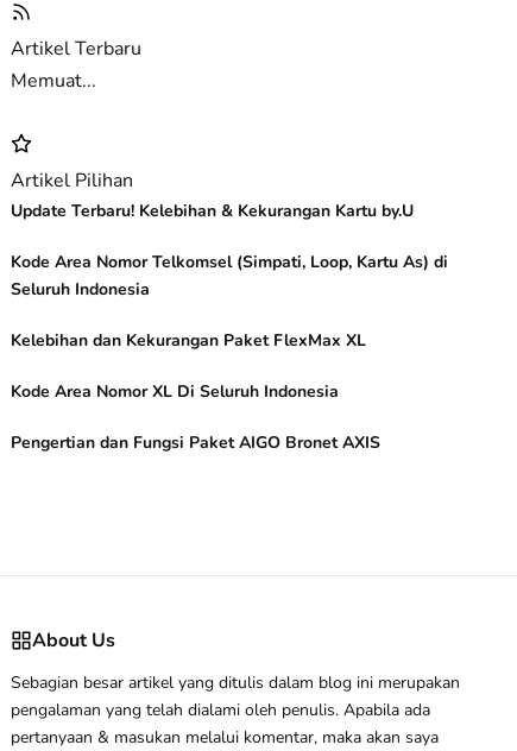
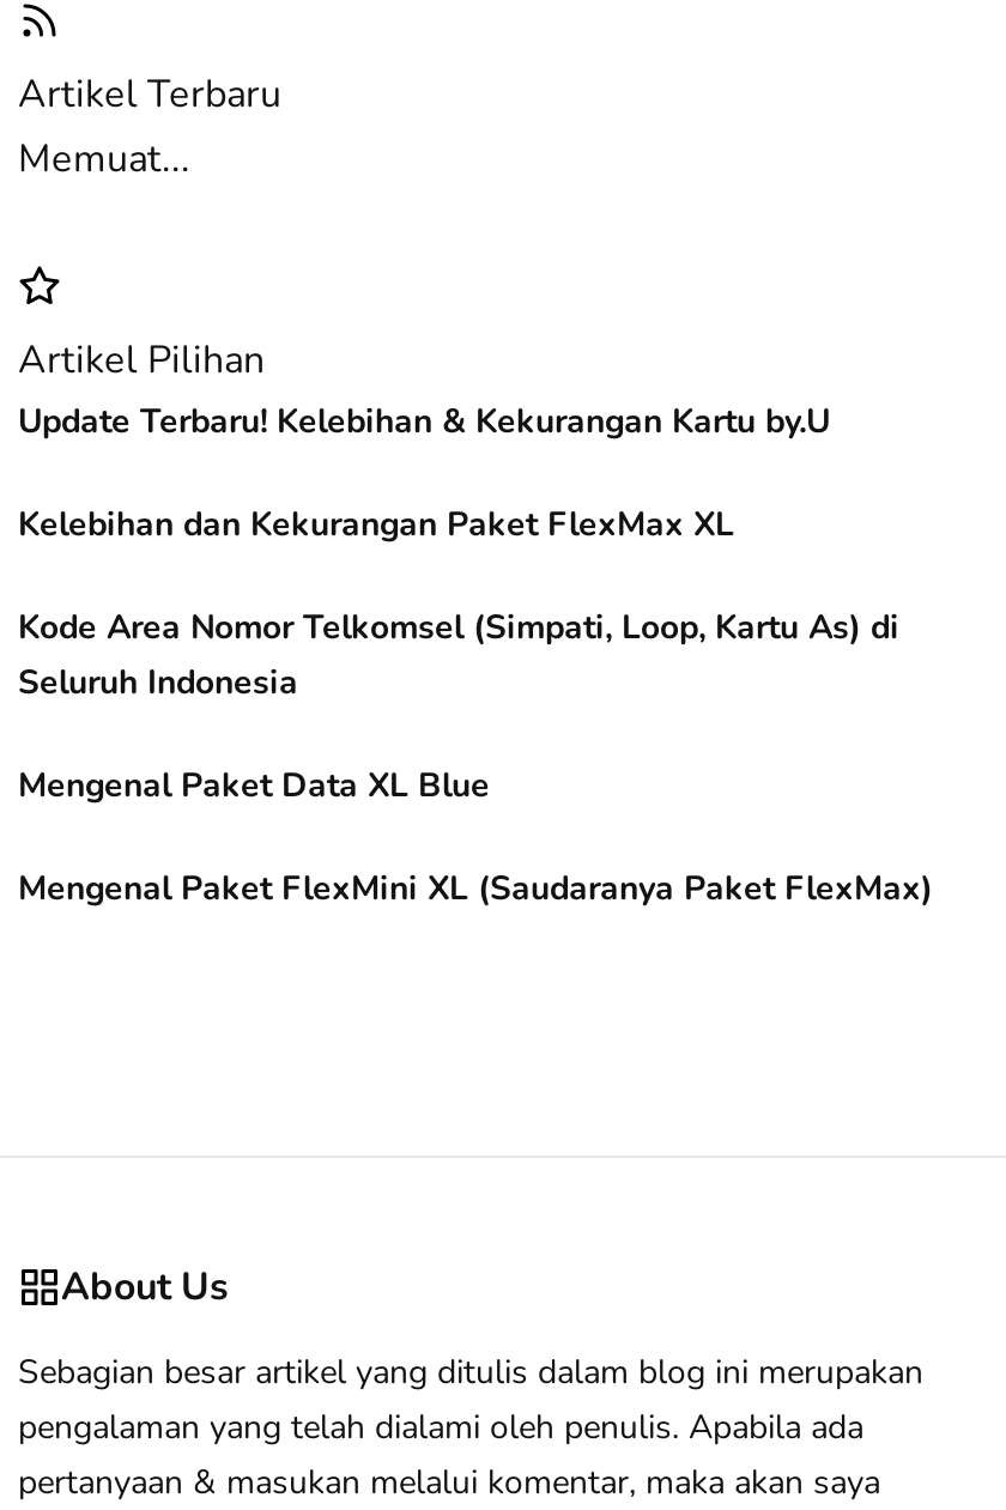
moved [11,251,448,301] -> [18,605,899,706]: Kode Area Nomor Telkomsel (Simpati, Loop, Kartu As) di | Seluruh Indonesia
moved [11,329,366,352] -> [18,502,734,548]: Kelebihan dan Kekurangan Paket FlexMax XL
[11,380,380,454] Kode Area Nomor XL Di Seluruh Indonesia | Pengertian dan Fungsi Paket AIGO Bronet AXIS -> [18,763,933,912] Mengenal Paket Data XL Blue | Mengenal Paket FlexMini XL (Saudaranya Paket FlexMax)

